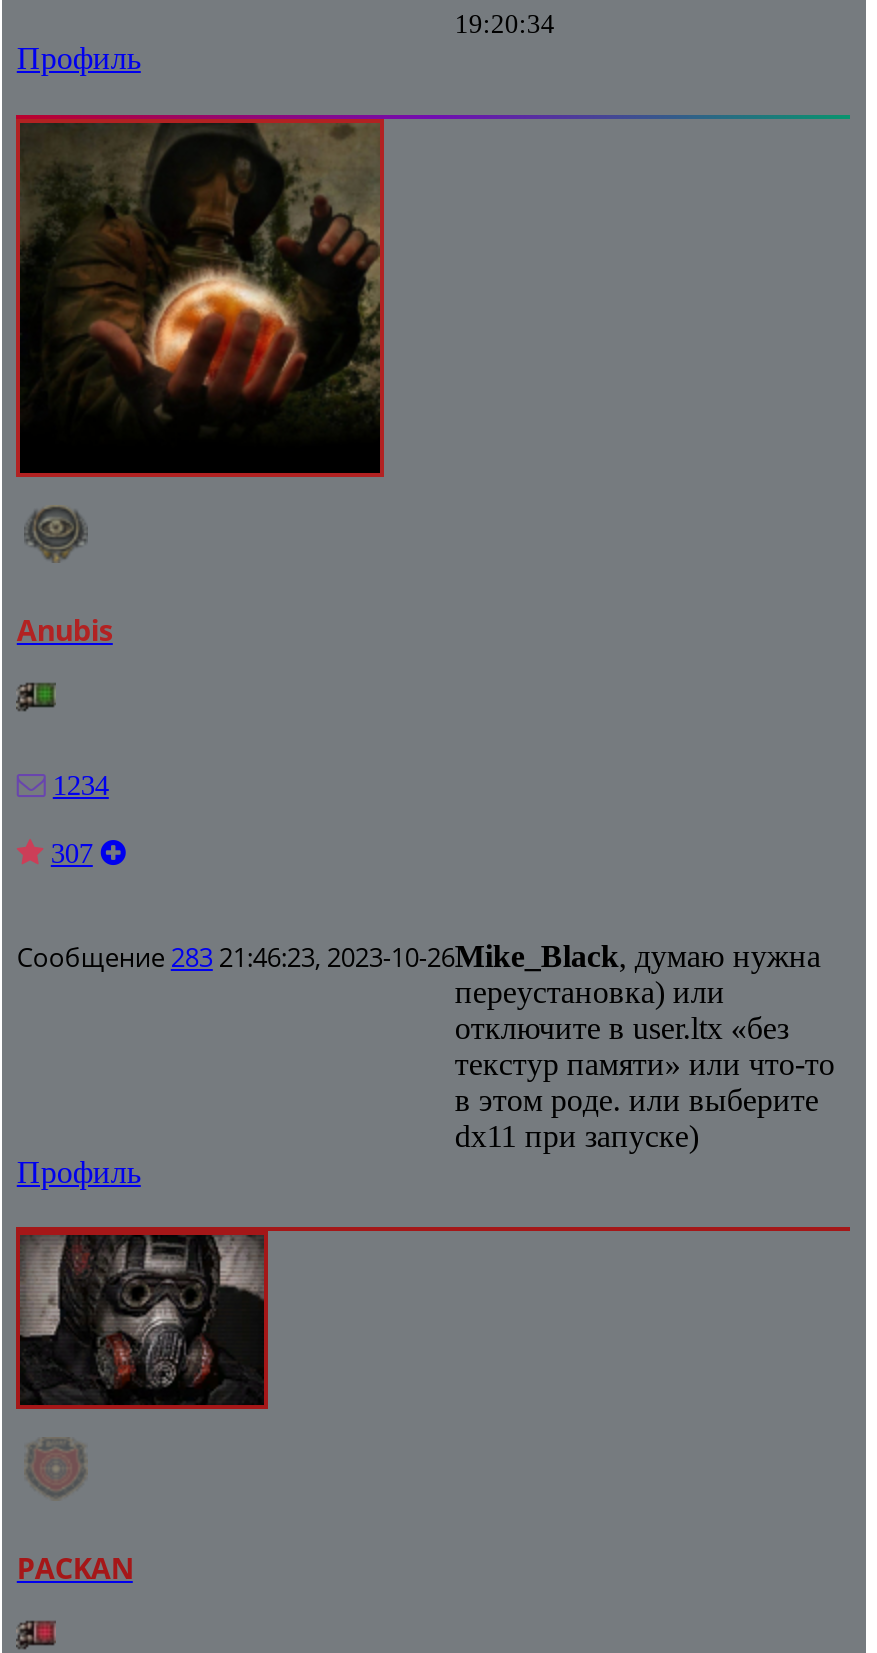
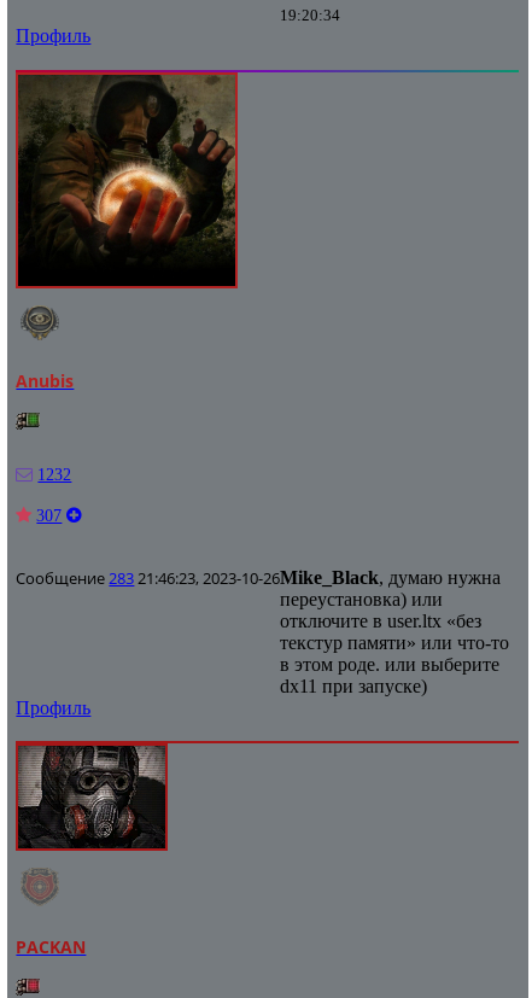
[53,768,109,800] 1234 -> [38,464,72,484] 1232

